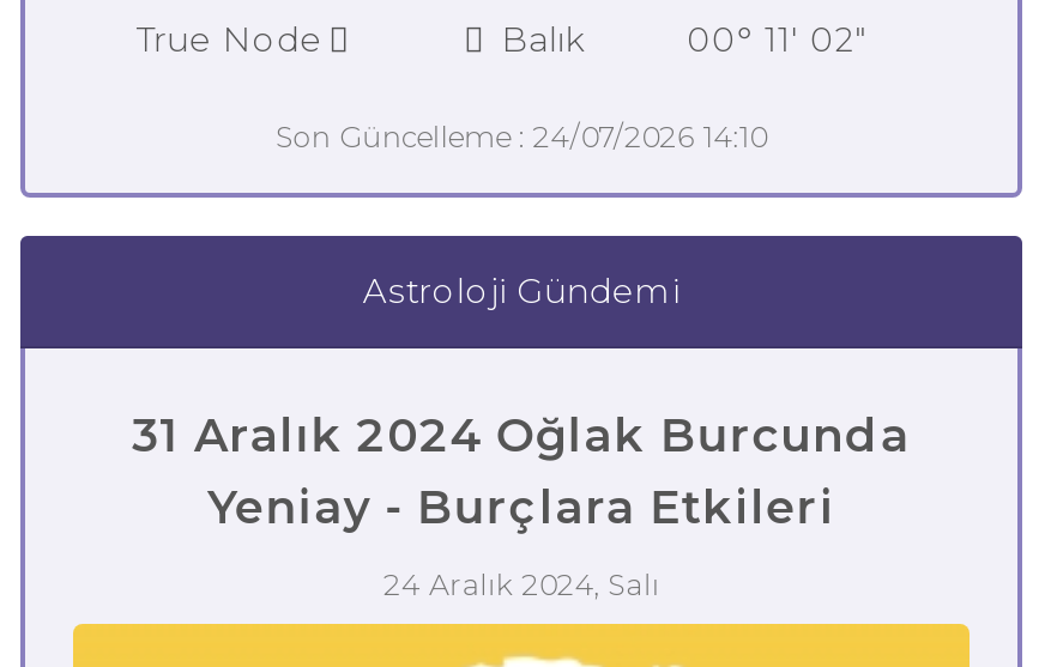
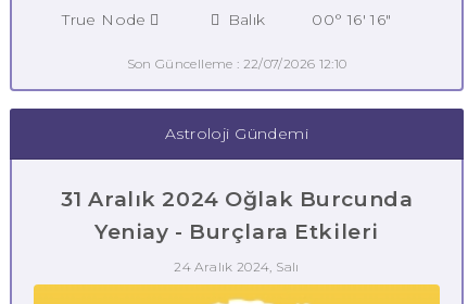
[687,17,868,60] 00° 11' 02" -> [312,9,392,29] 00° 16' 16"
[276,118,767,154] Son Güncelleme : 24/07/2026 14:10 -> [127,55,347,71] Son Güncelleme : 22/07/2026 12:10

